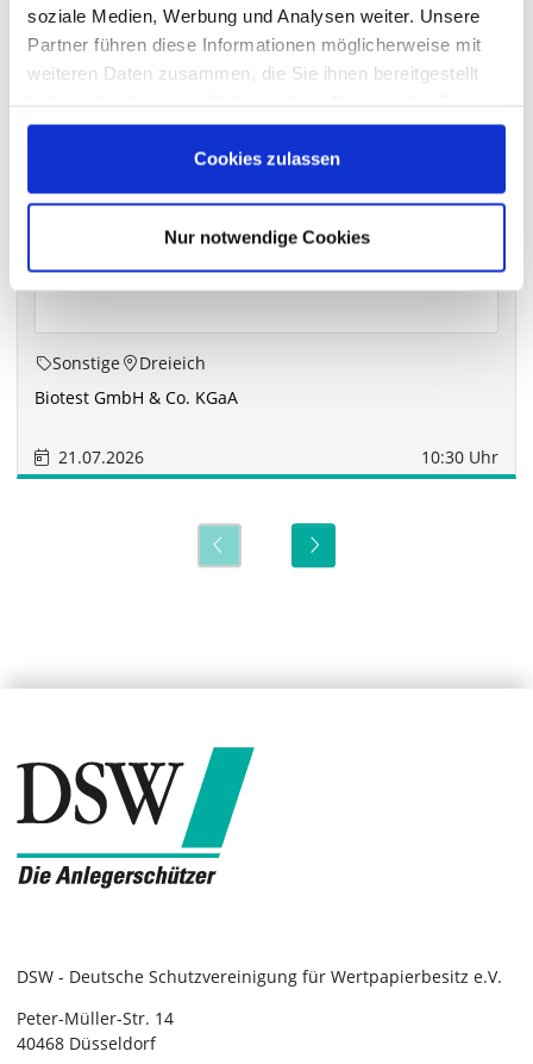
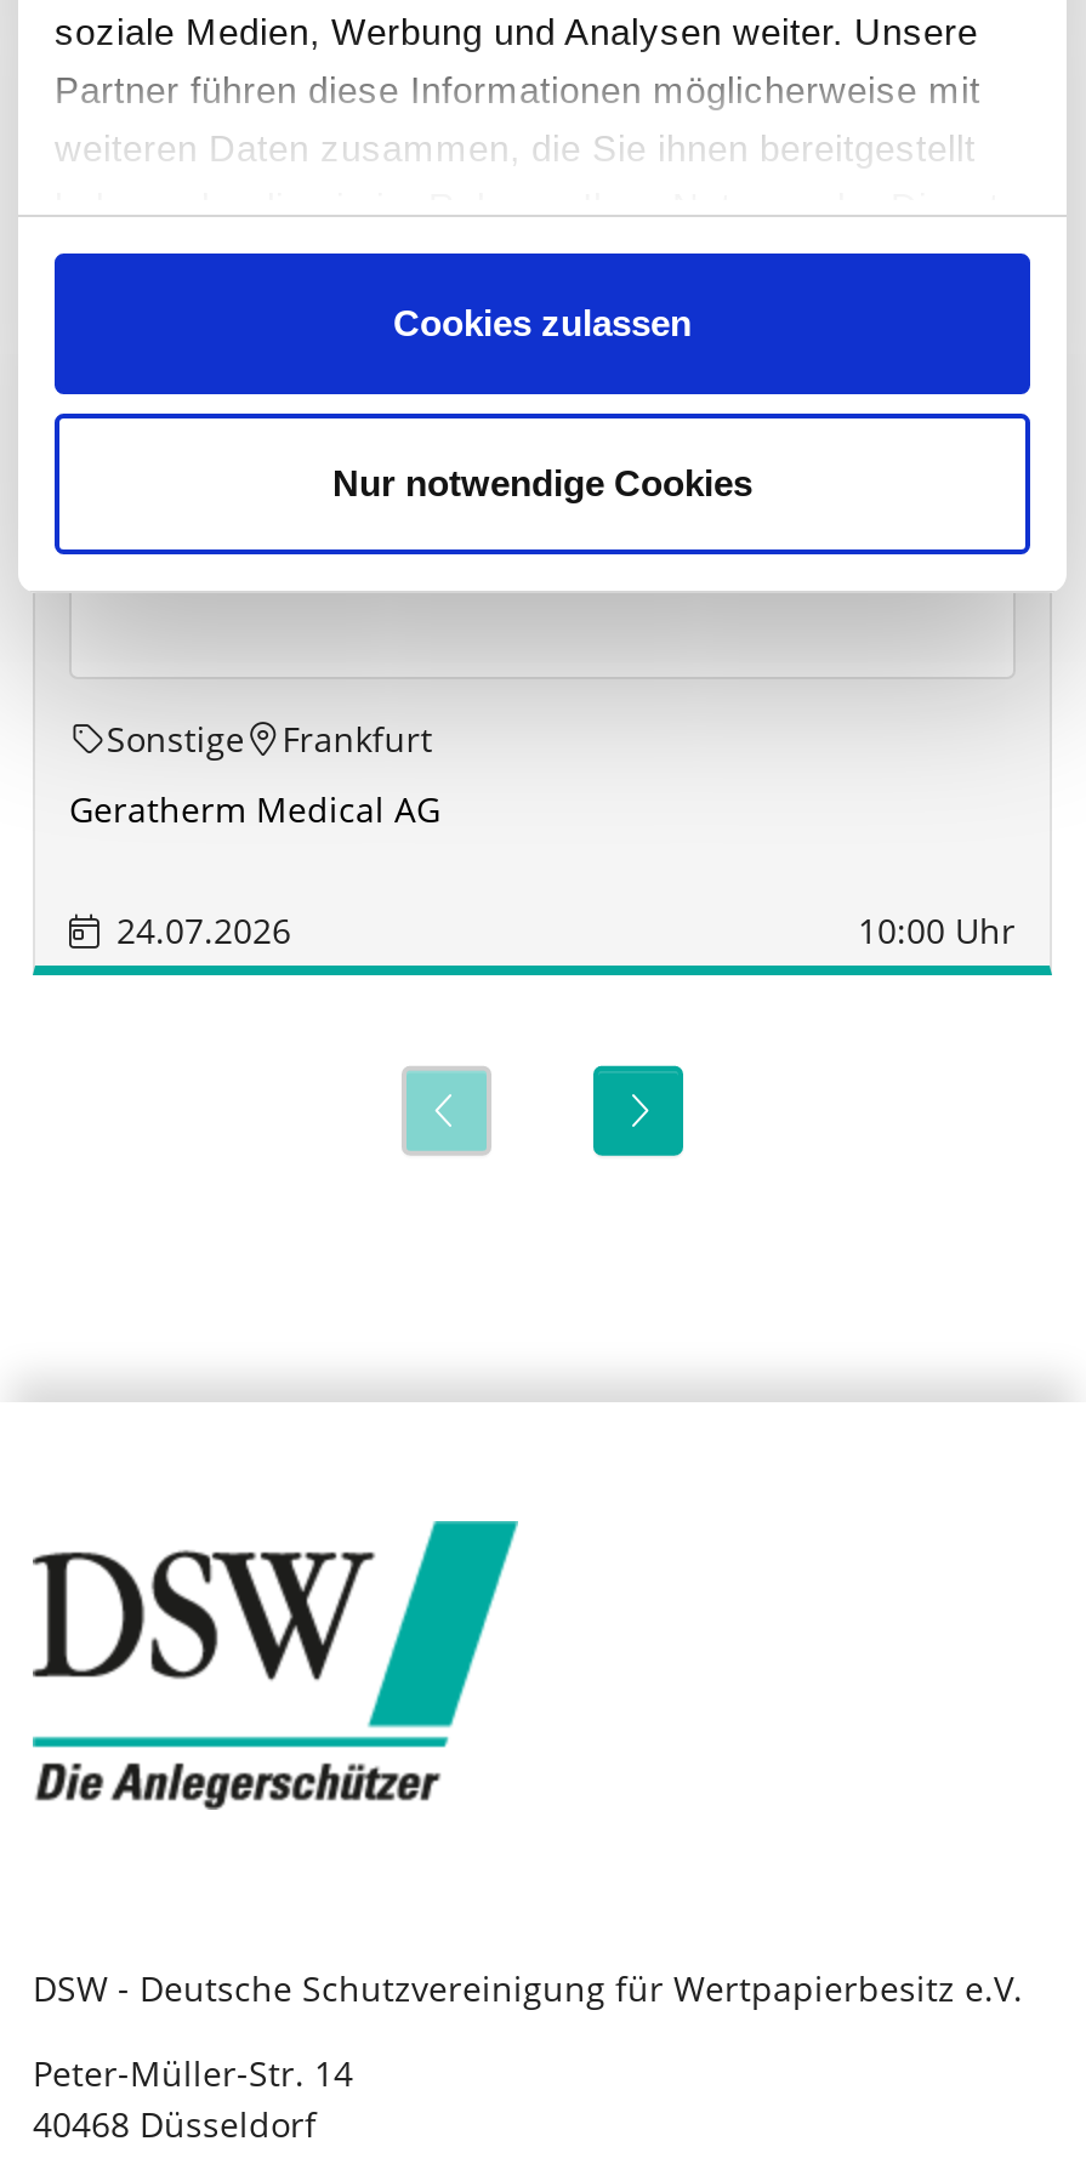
[139,352,206,374] Dreieich -> [282,716,433,762] Frankfurt
[35,386,238,409] Biotest GmbH & Co. KGaA -> [69,786,440,832] Geratherm Medical AG
[53,446,498,469] 21.07.2026 | 10:30 Uhr -> [107,908,1016,954] 24.07.2026 | 10:00 Uhr

